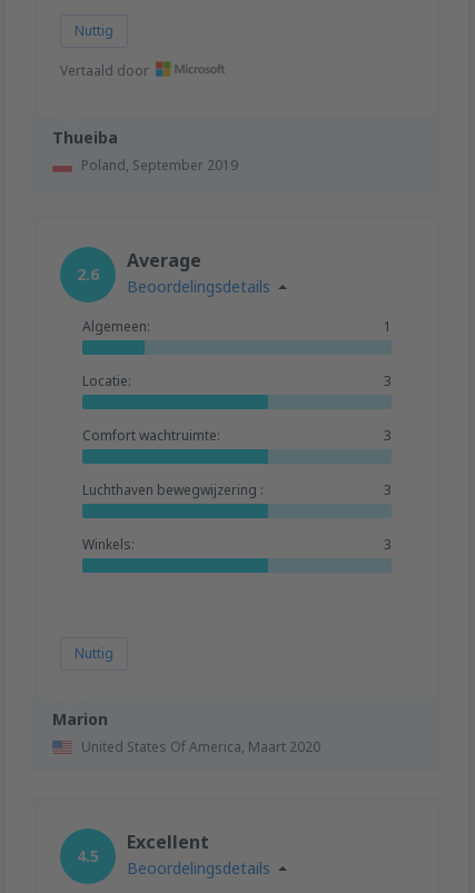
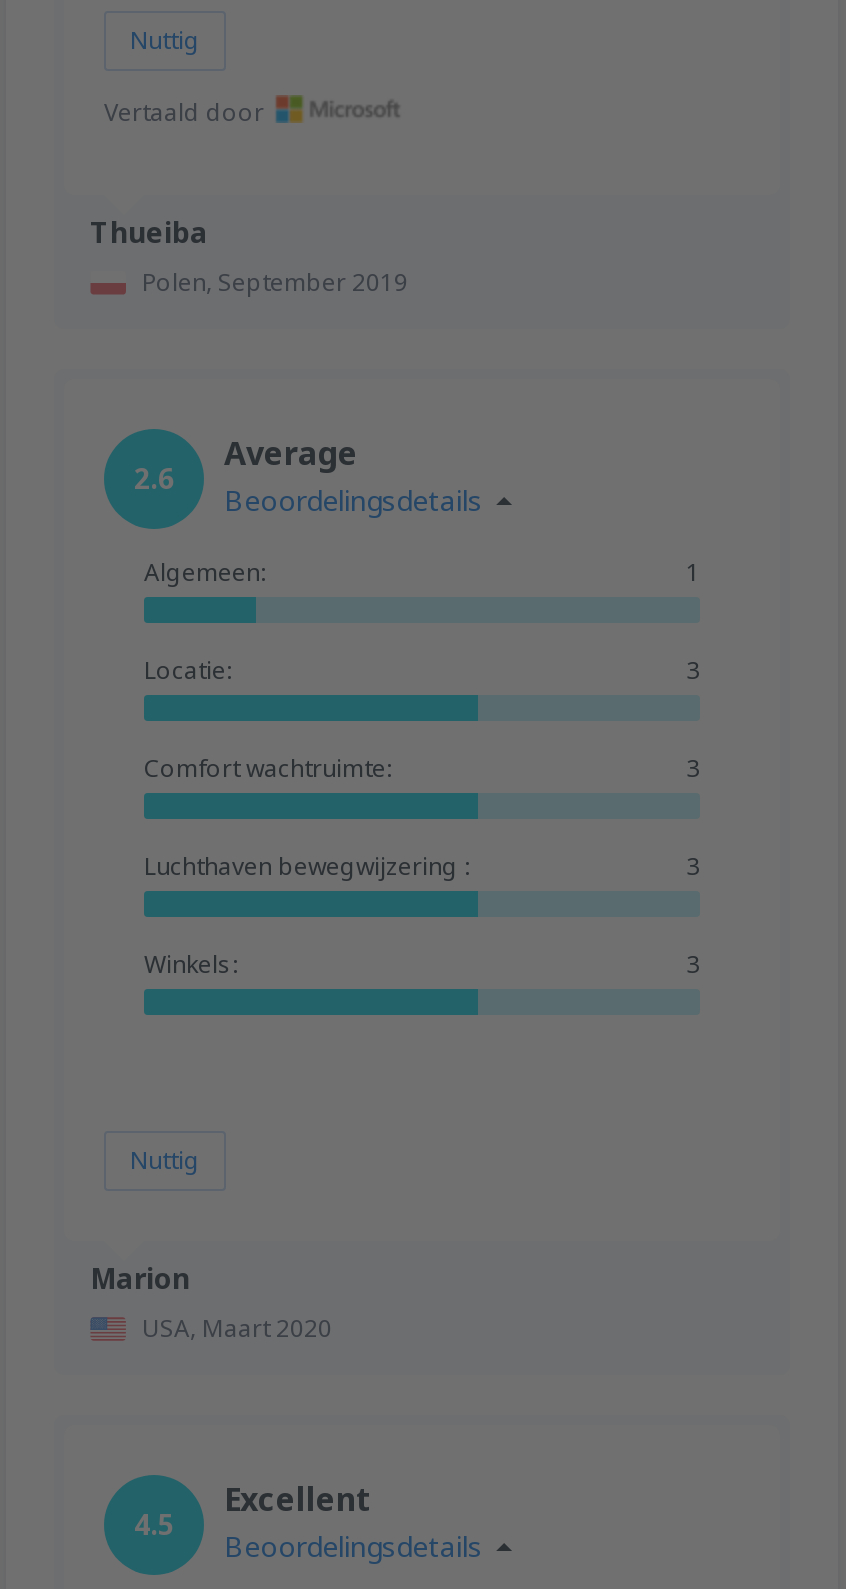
[81,155,238,174] Poland, September 2019 -> [142,264,408,298] Polen, September 2019
[81,737,320,756] United States Of America, Maart 2020 -> [142,1310,332,1344] USA, Maart 2020

